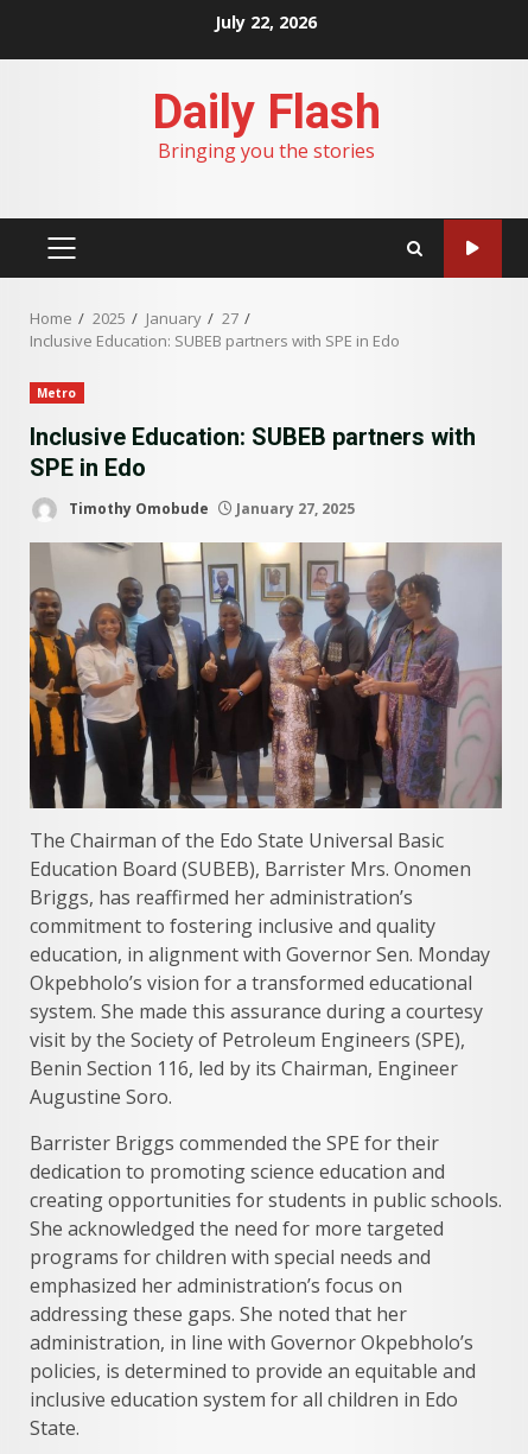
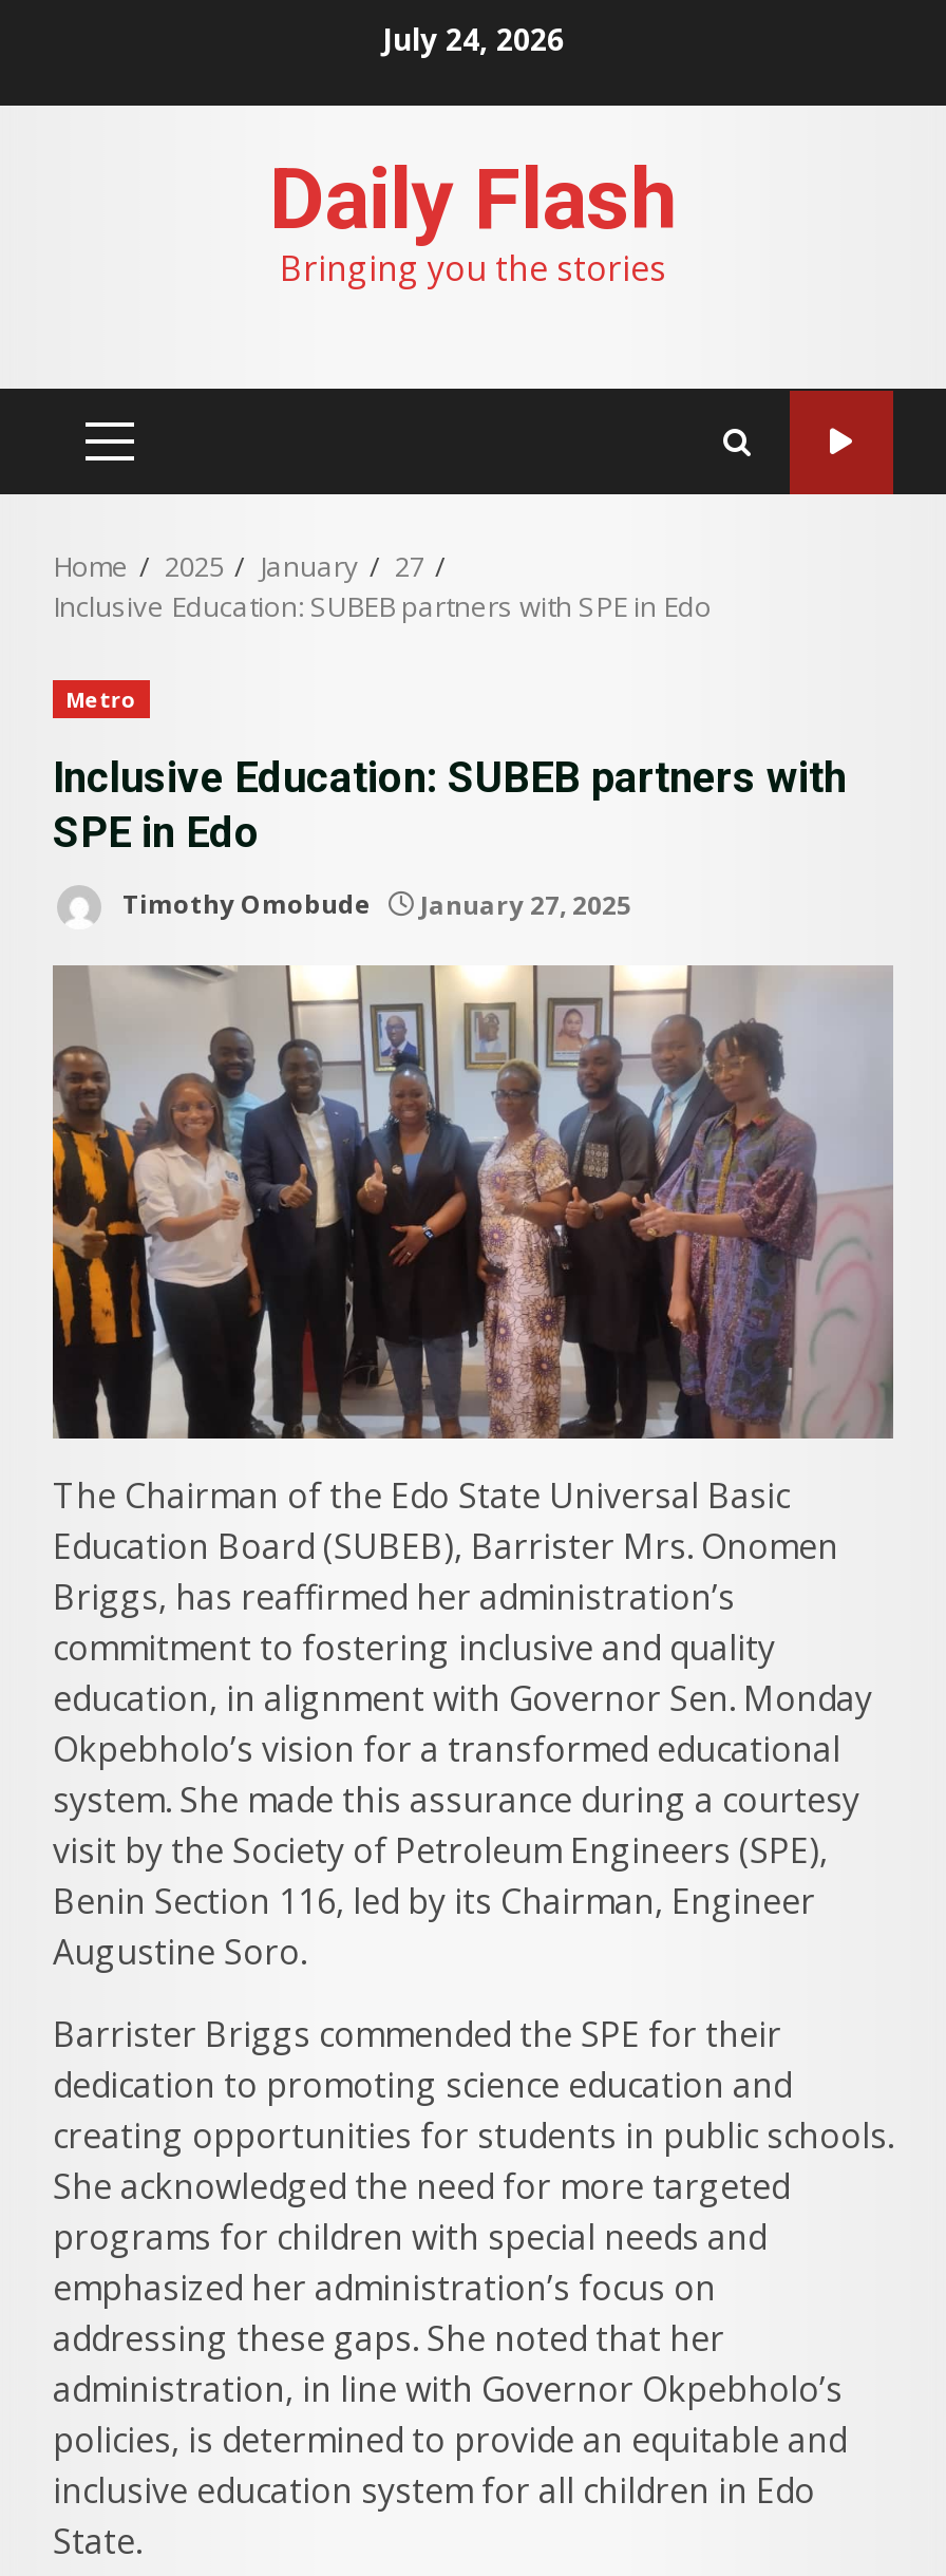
[215,10,317,33] July 22, 2026 -> [382,18,564,58] July 24, 2026

